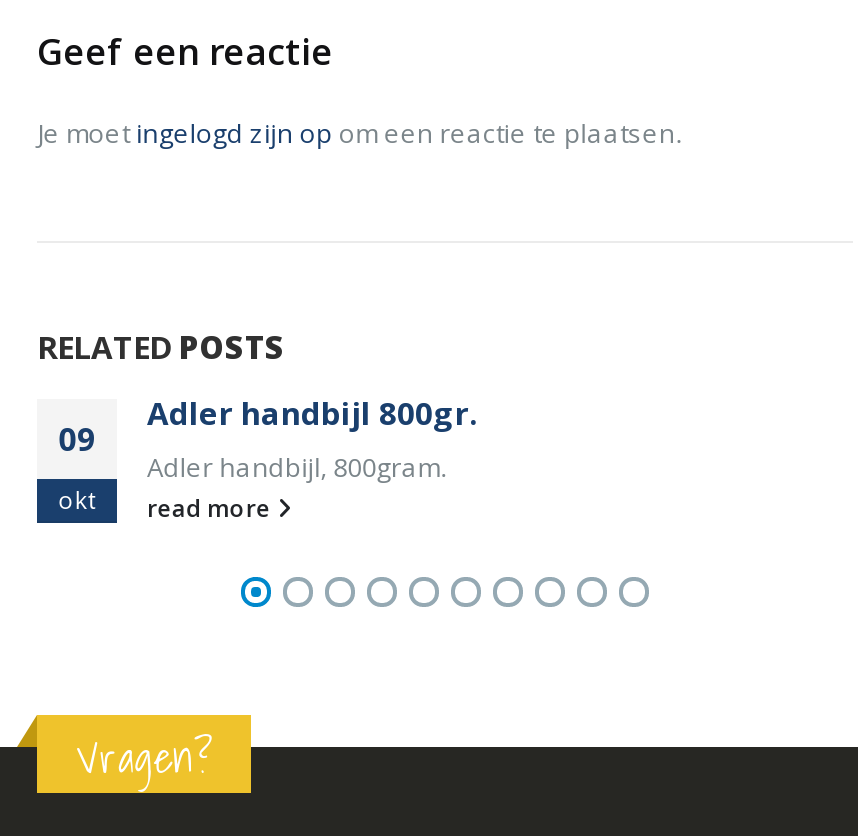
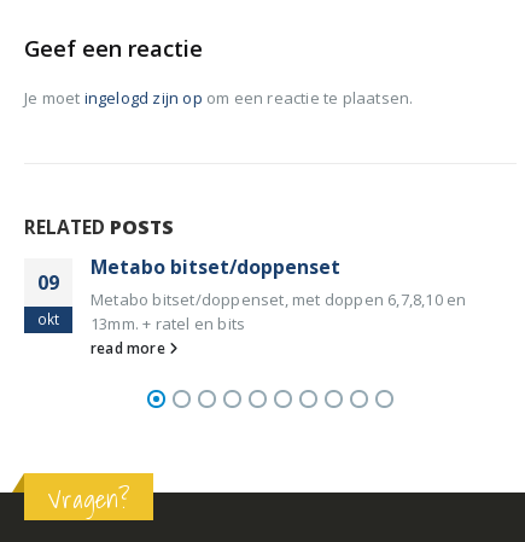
[147,390,477,484] Adler handbijl 800gr. | Adler handbijl, 800gram. -> [91,253,466,334] Metabo bitset/doppenset | Metabo bitset/doppenset, met doppen 6,7,8,10 en | 13mm. + ratel en bits

